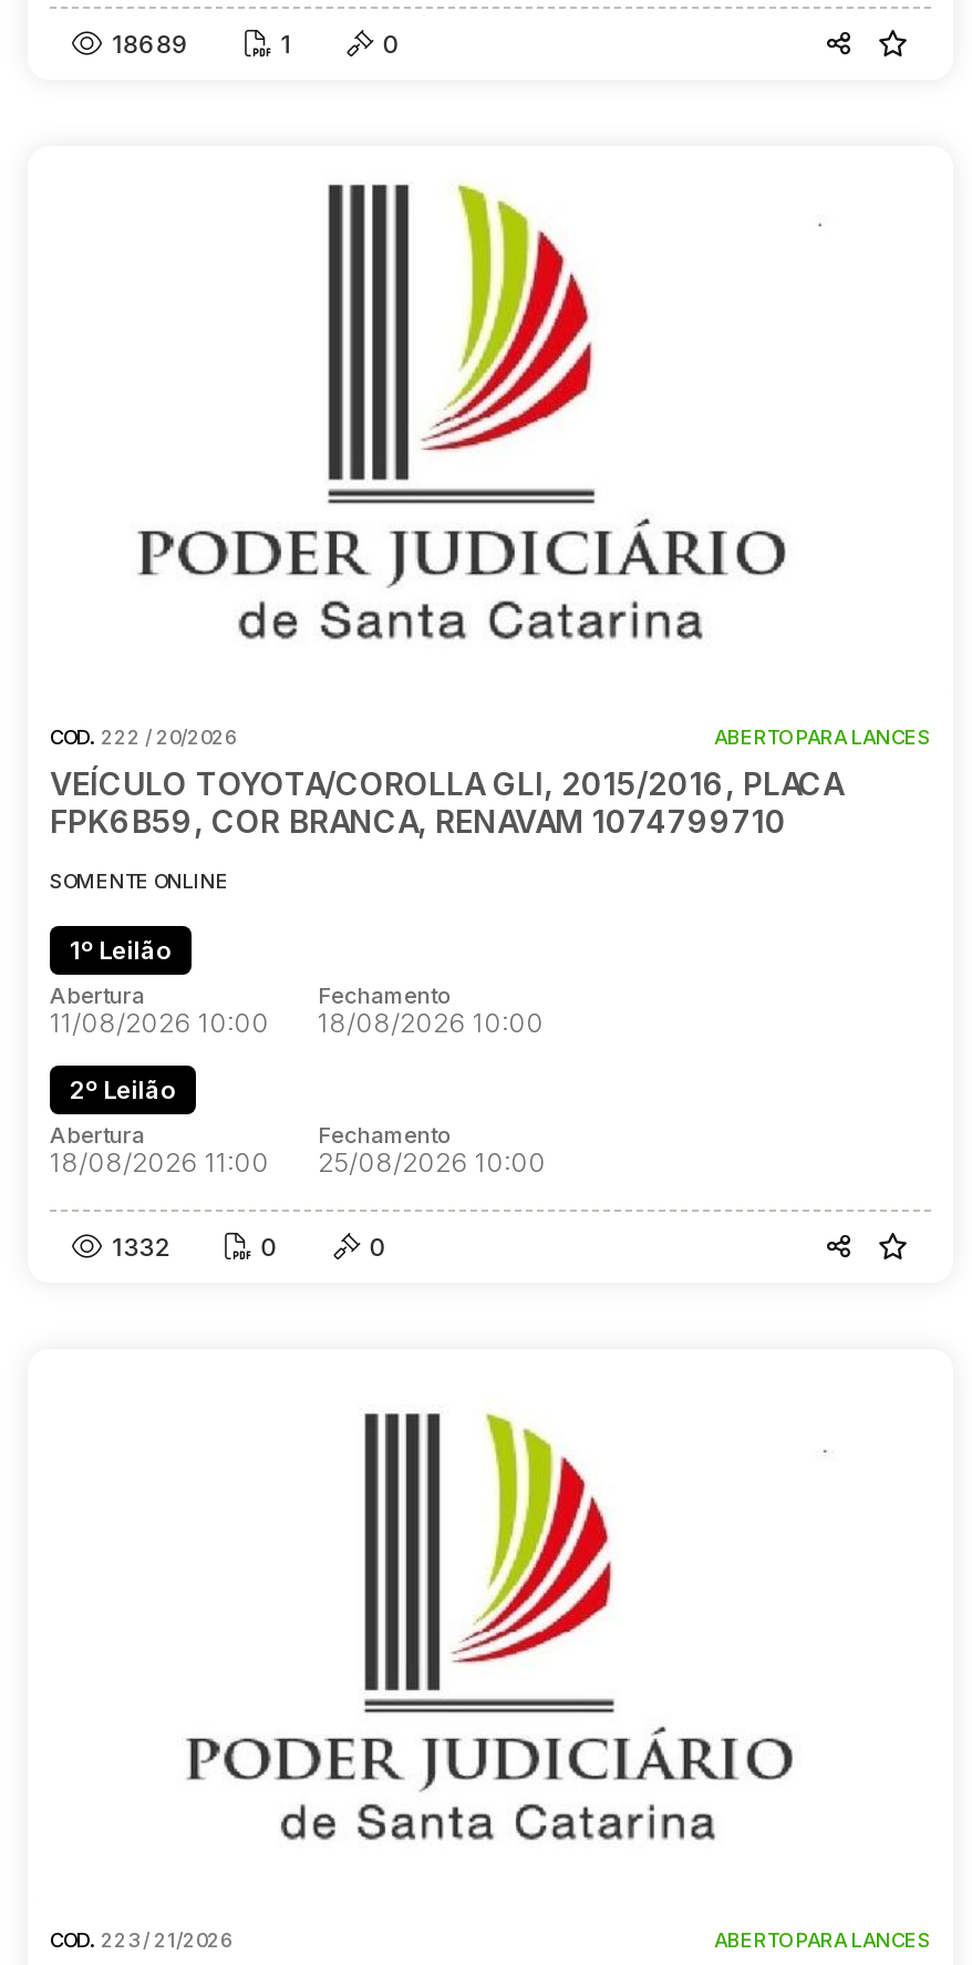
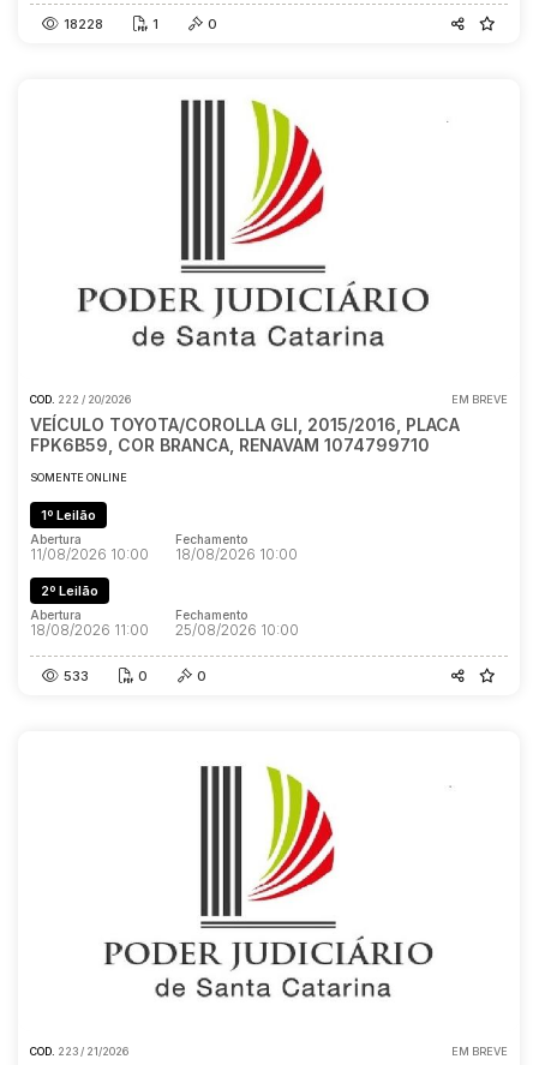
[112,28,190,59] 18689 -> [64,15,103,32] 18228
[714,725,931,749] ABERTO PARA LANCES -> [451,393,508,406] EM BREVE
[112,1231,170,1262] 1332 -> [64,667,89,684] 533
[714,1928,931,1952] ABERTO PARA LANCES -> [451,1045,508,1058] EM BREVE

